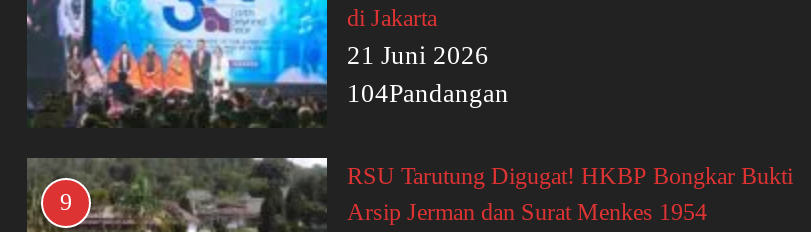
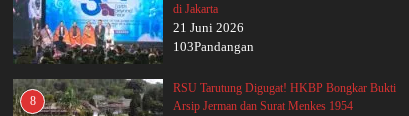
[347,79,509,109] 104Pandangan -> [173,39,254,54] 103Pandangan
[60,189,72,217] 9 -> [29,94,35,108] 8

